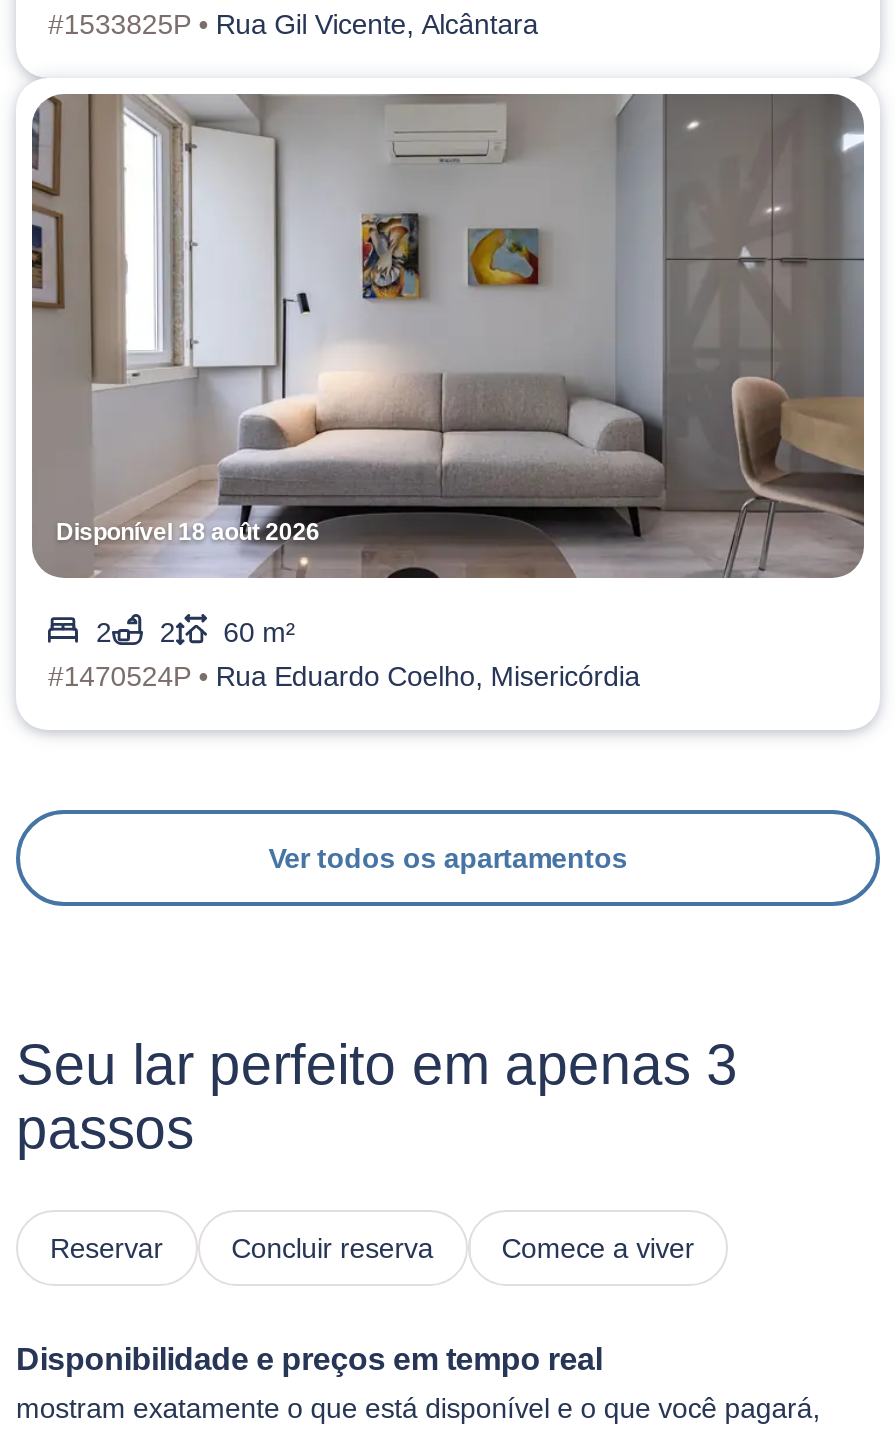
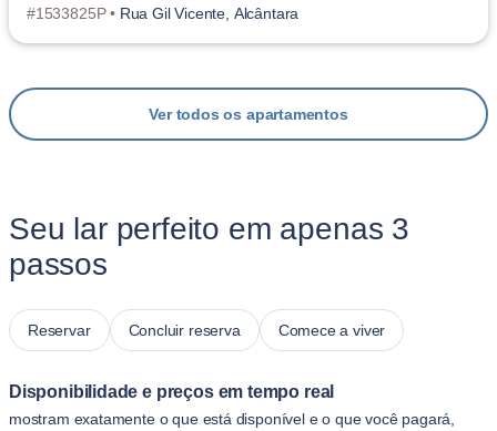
[30,92,866,692] [image] | Disponível 18 août 2026 | 2 | 2 | 60 m² | #1470524P • Rua Eduardo Coelho, Misericórdia -> none

